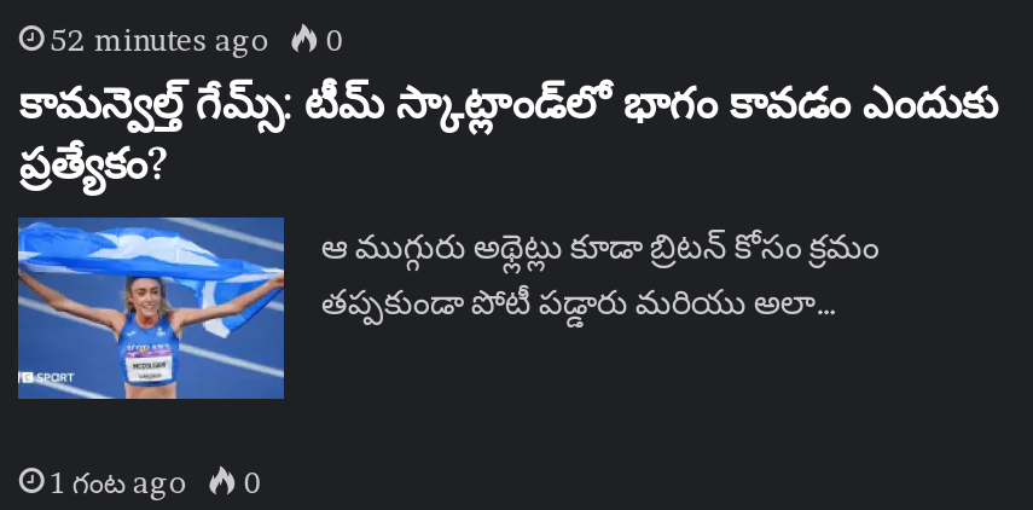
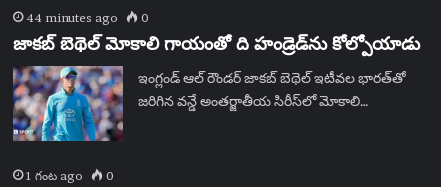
[50,21,345,57] 52 minutes ago 0 -> [26,9,149,24] 44 minutes ago 0
[19,74,997,190] కామన్వెల్త్ గేమ్స్: టీమ్ స్కాట్లాండ్‌లో భాగం కావడం ఎందుకు | ప్రత్యేకం? -> [13,31,420,54] జాకబ్ బెథెల్ మోకాలి గాయంతో ది హండ్రెడ్‌ను కోల్పోయాడు
[16,215,879,401] [image] | ఆ ముగ్గురు అథ్లెట్లు కూడా బ్రిటన్ కోసం క్రమం | తప్పకుండా పోటీ పడ్డారు మరియు అలా… -> [12,65,406,142] [image] | ఇంగ్లండ్ ఆల్ రౌండర్ జాకబ్ బెథెల్ ఇటీవల భారత్‌తో | జరిగిన వన్డే అంతర్జాతీయ సిరీస్‌లో మోకాలి…

